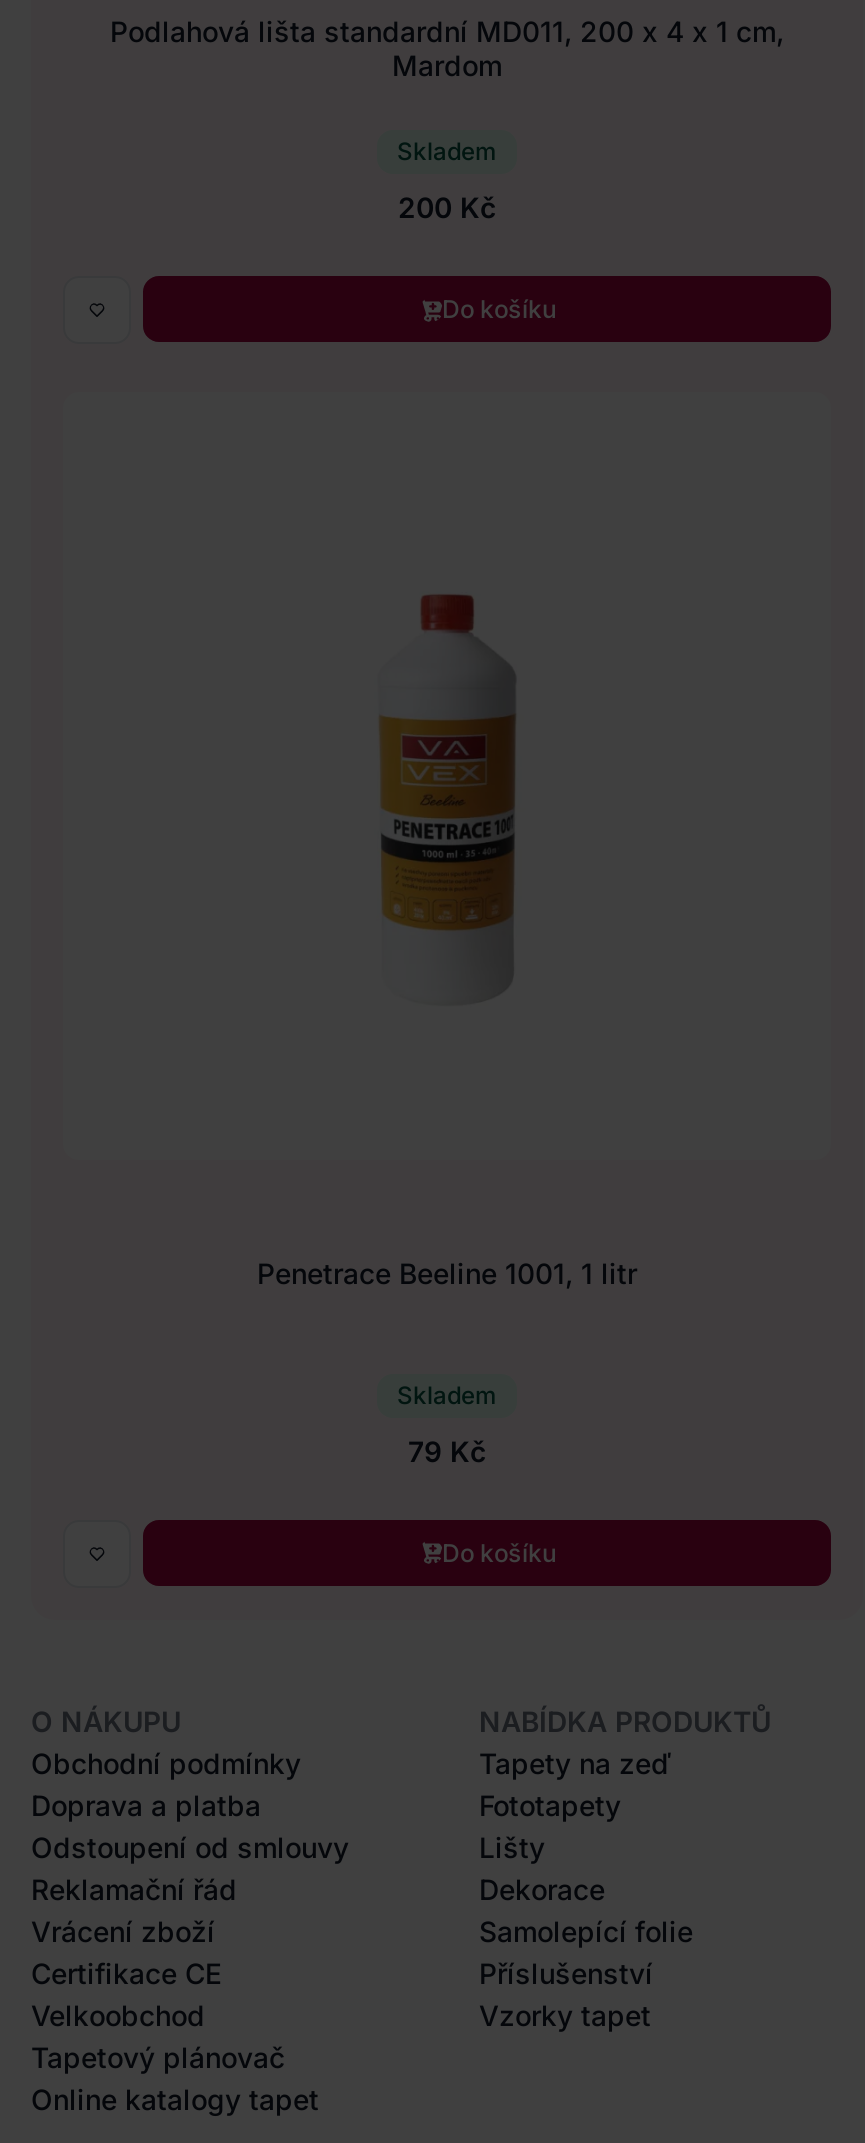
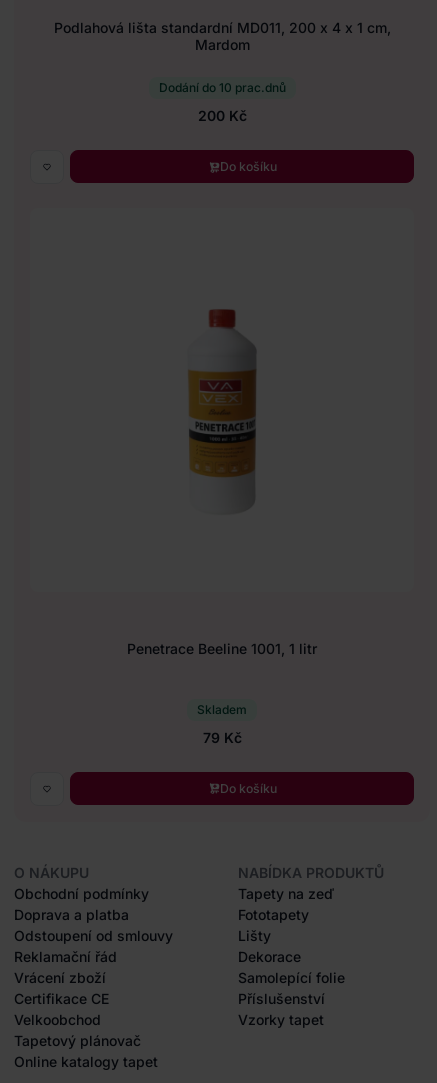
[397,137,497,167] Skladem -> [158,80,285,95] Dodání do 10 prac.dnů

